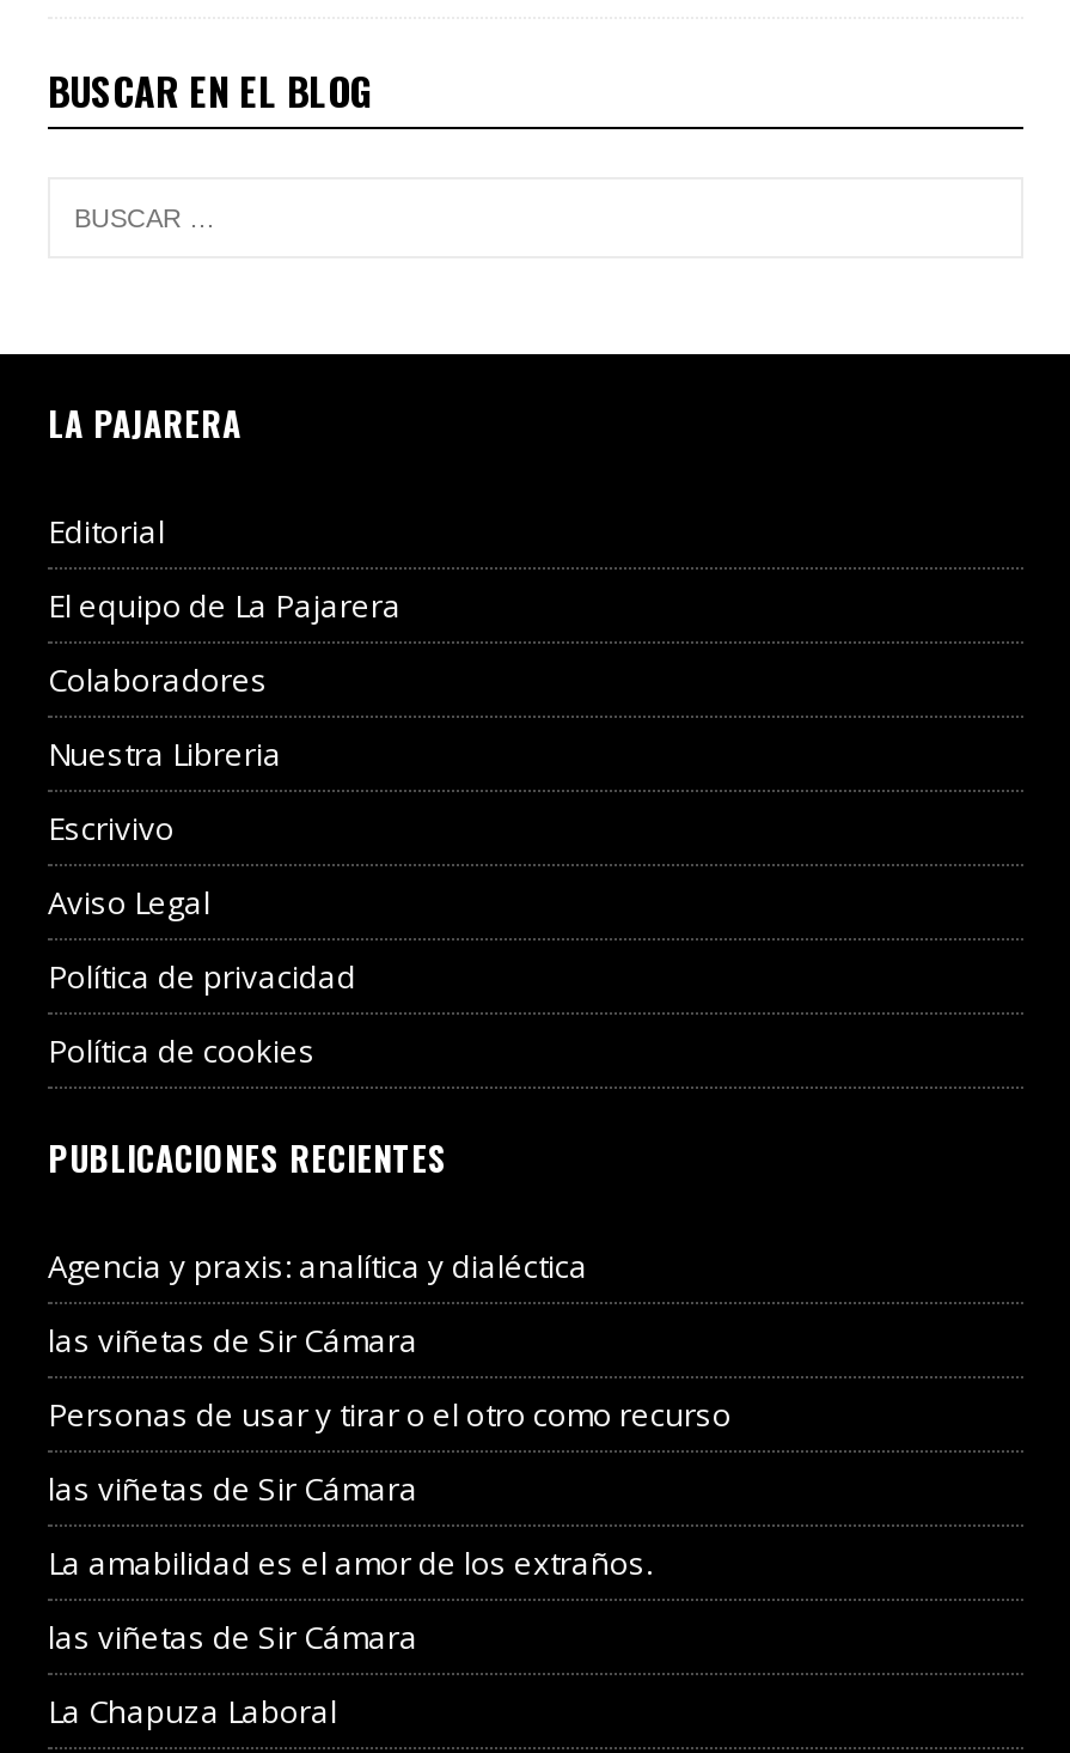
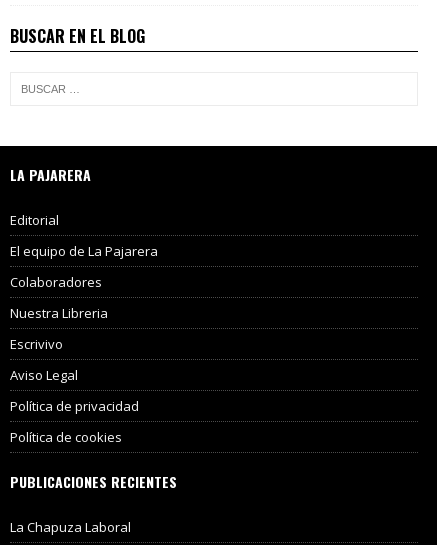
[48,1244,732,1658] Agencia y praxis: analítica y dialéctica | las viñetas de Sir Cámara | Personas de usar y tirar o el otro como recurso | las viñetas de Sir Cámara | La amabilidad es el amor de los extraños. | las viñetas de Sir Cámara -> none

